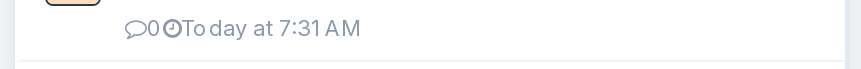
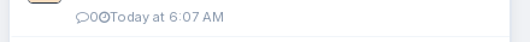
[147,14,361,42] 0 Today at 7:31 AM -> [89,8,224,25] 0 Today at 6:07 AM

